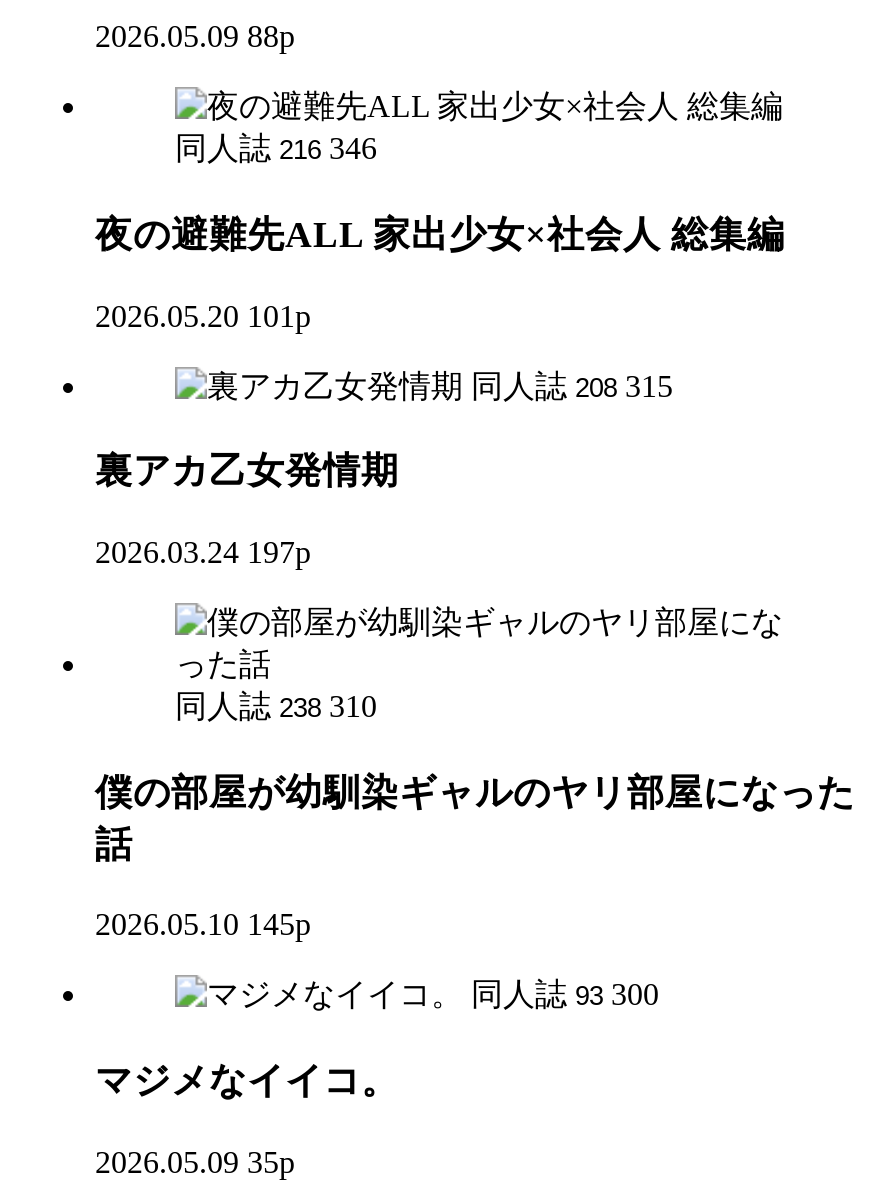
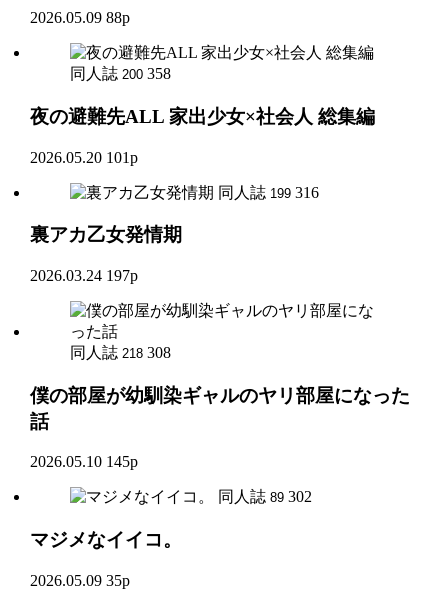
[175,131,377,165] 同人誌 216 346 -> [70,65,171,82] 同人誌 200 358
[471,368,673,402] 同人誌 208 315 -> [218,183,319,200] 同人誌 199 316
[175,689,377,723] 同人誌 238 310 -> [70,344,171,361] 同人誌 218 308
[471,978,659,1012] 同人誌 93 300 -> [218,488,312,505] 同人誌 89 302

